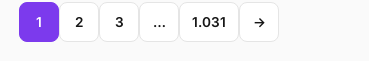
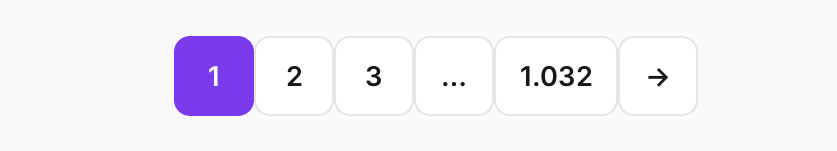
[192,14,226,30] 1.031 -> [520,60,592,92] 1.032

